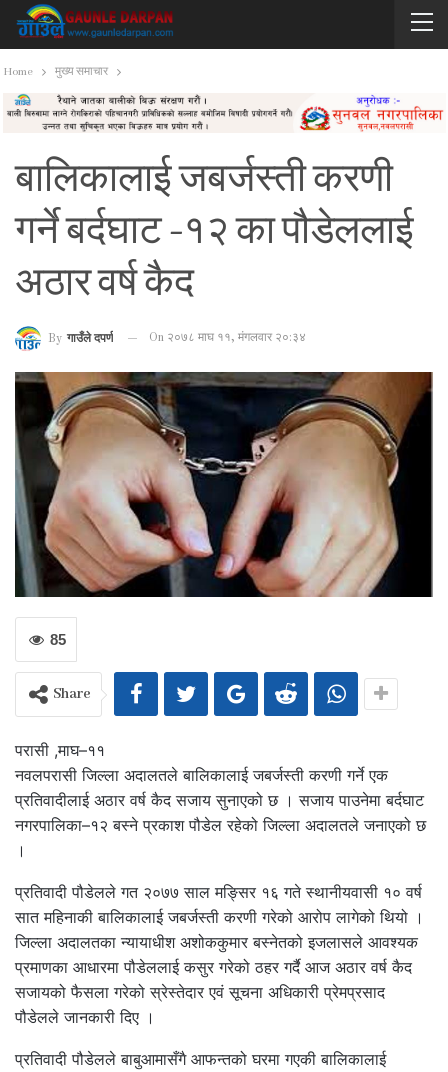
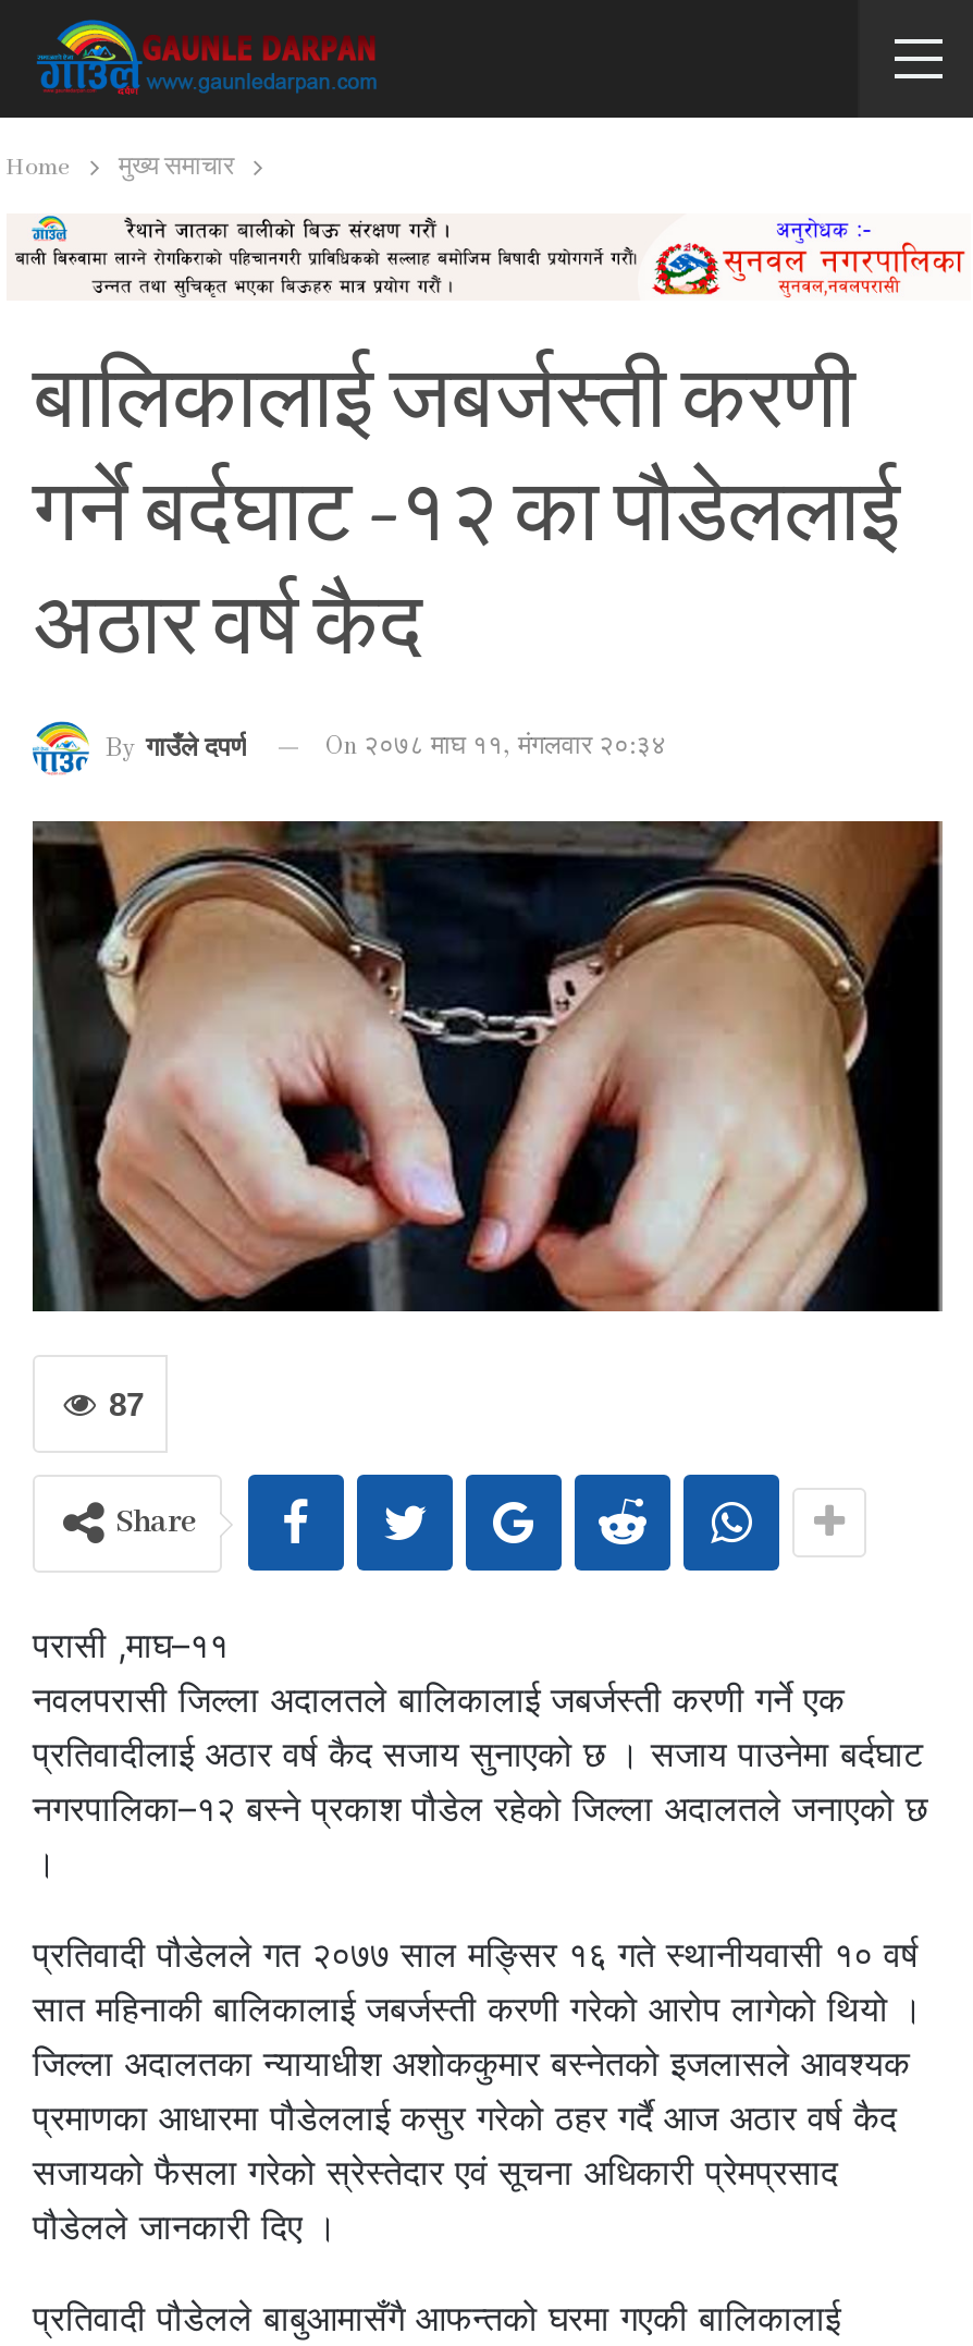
[50,631,66,648] 85 -> [109,1386,144,1423] 87

